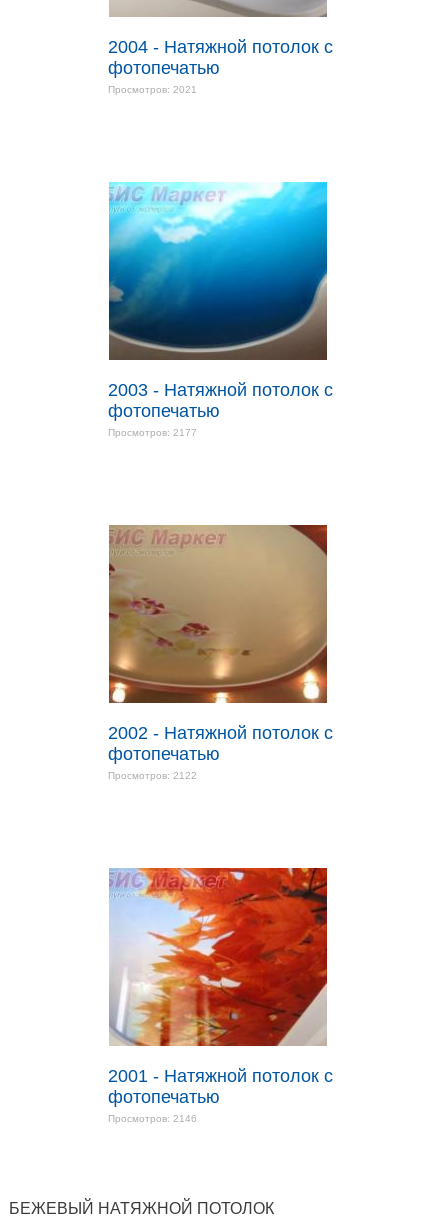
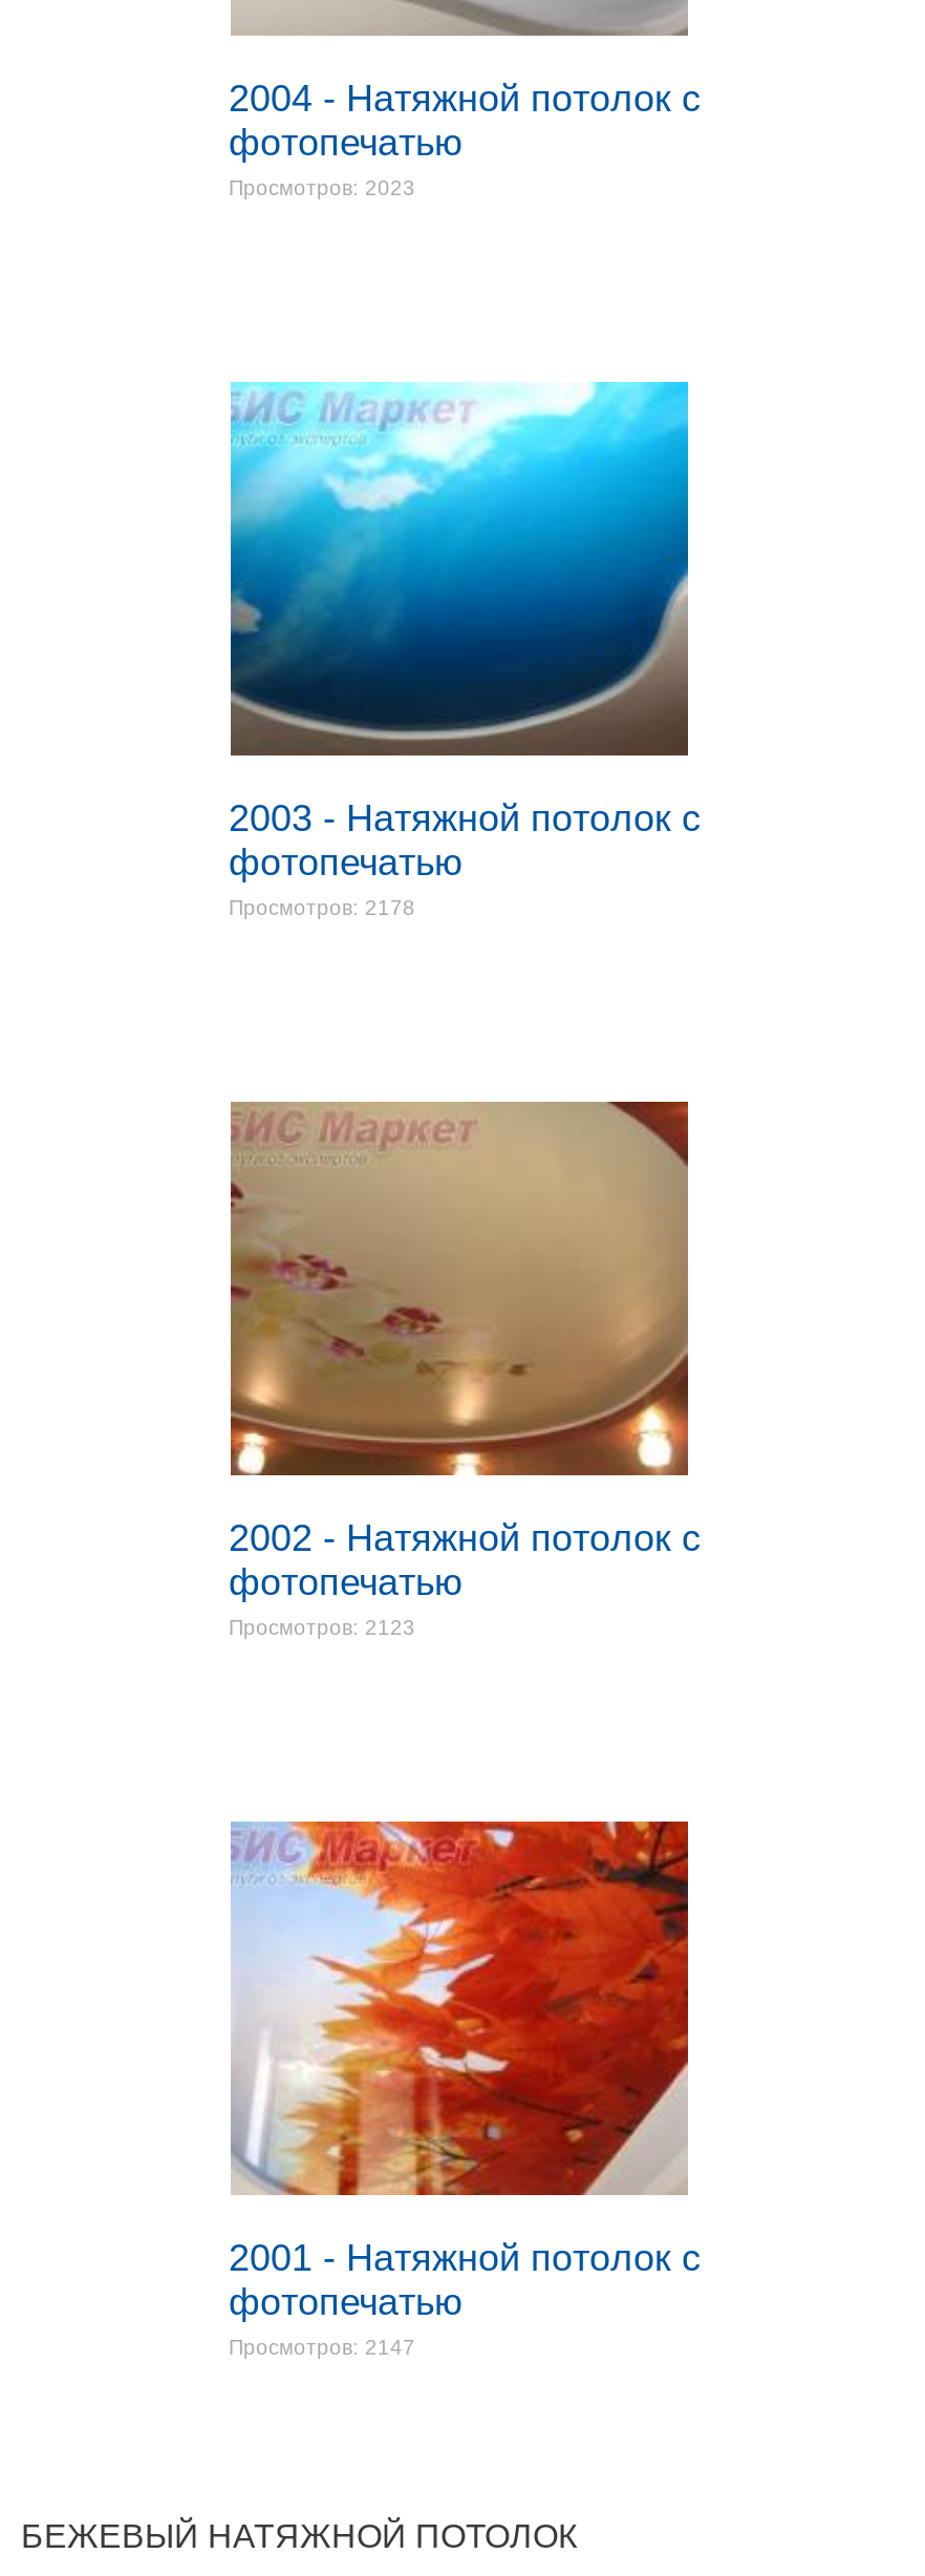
[108,84,197,95] Просмотров: 2021 -> [229,176,415,199] Просмотров: 2023
[108,427,197,438] Просмотров: 2177 -> [229,896,415,919] Просмотров: 2178
[108,770,197,781] Просмотров: 2122 -> [229,1616,415,1639] Просмотров: 2123
[108,1113,197,1124] Просмотров: 2146 -> [229,2336,415,2359] Просмотров: 2147

